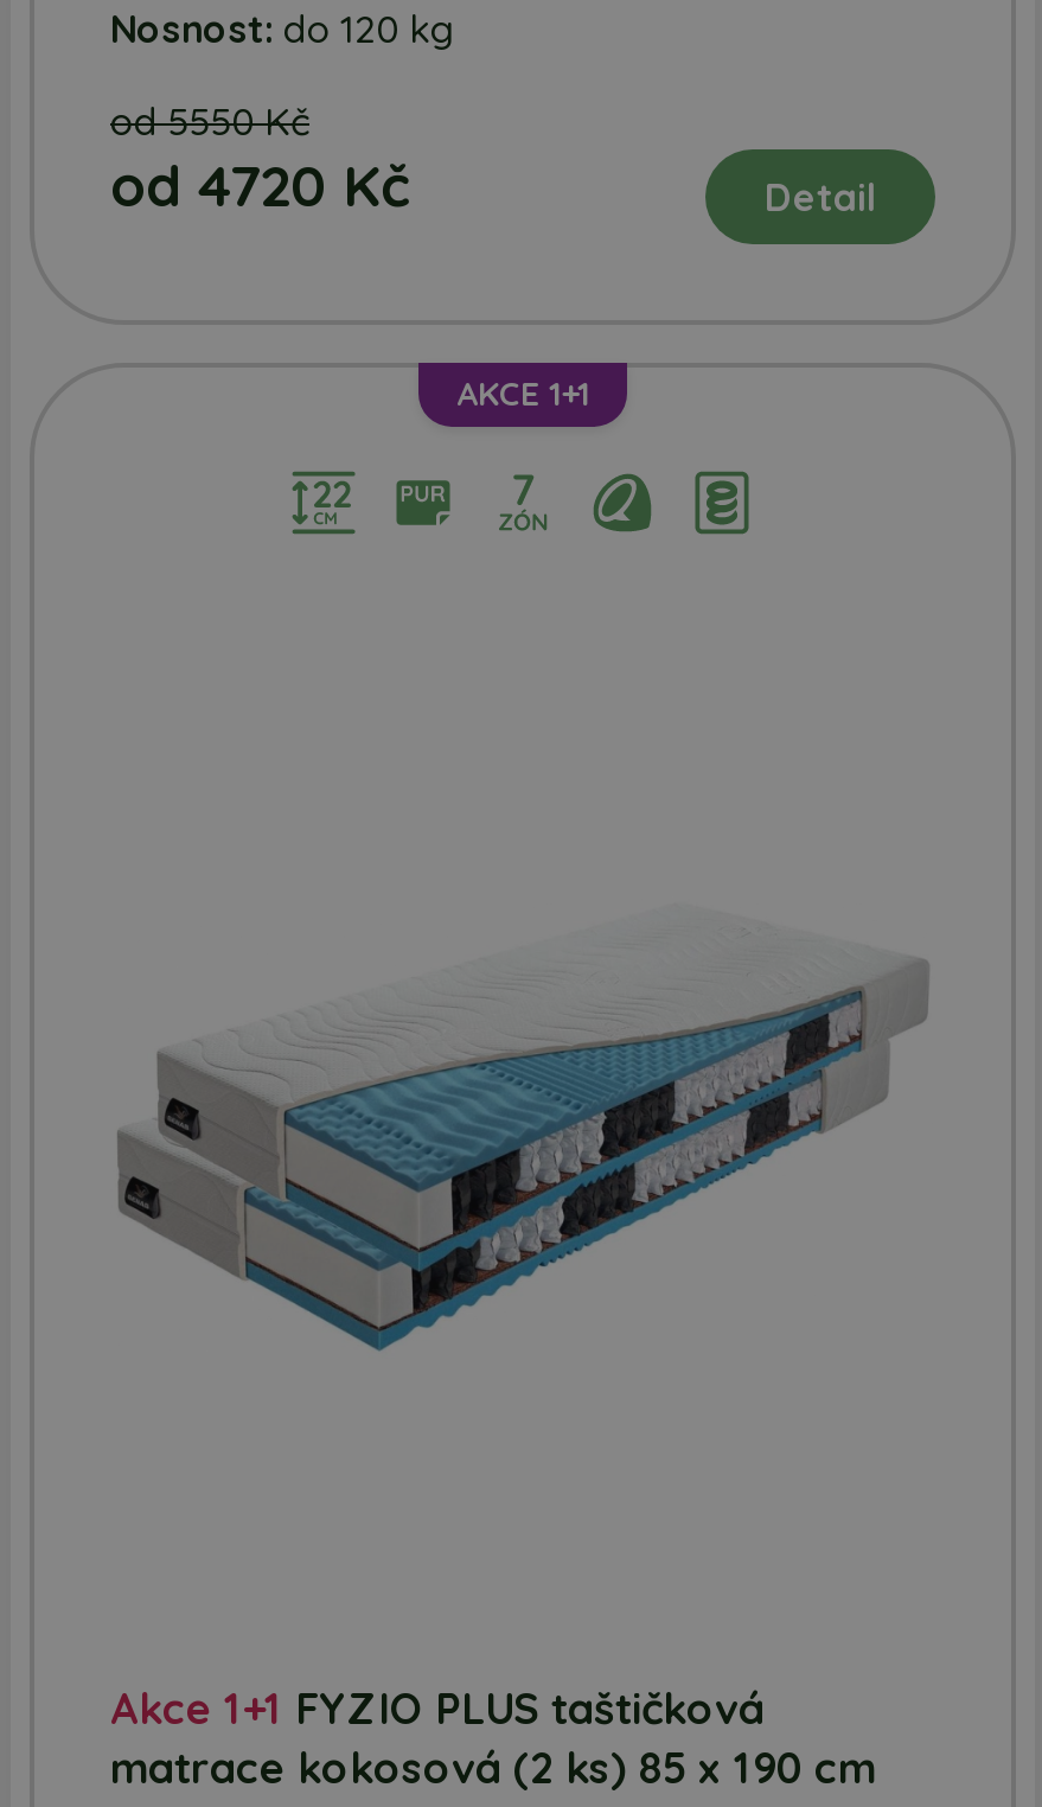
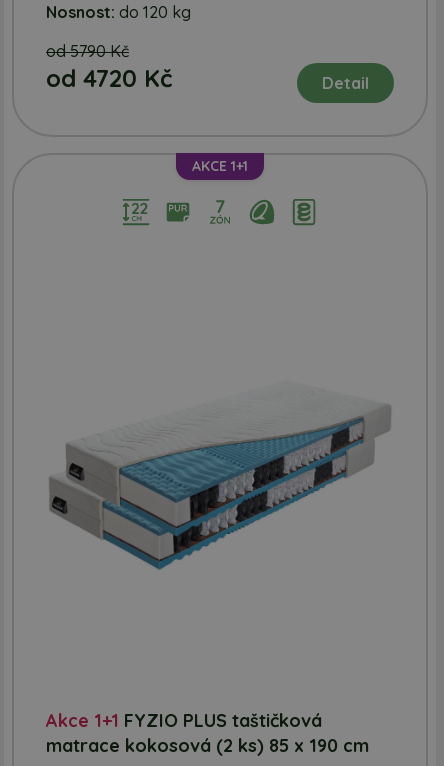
[110,97,309,145] od 5550 Kč -> [46,41,129,61] od 5790 Kč

